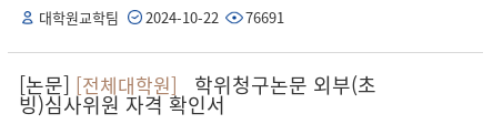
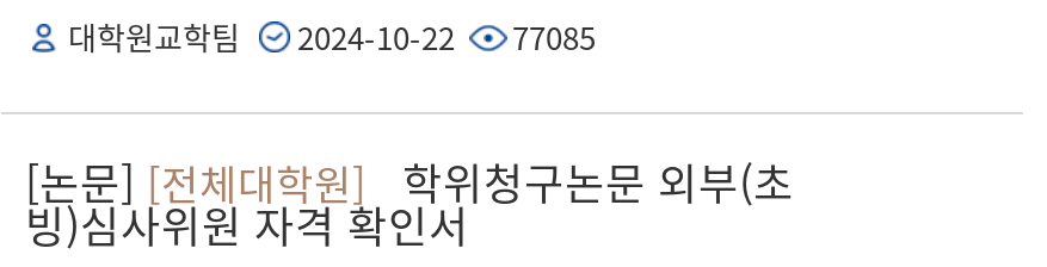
[39,6,284,27] 대학원교학팀 2024-10-22 76691 -> [68,14,596,59] 대학원교학팀 2024-10-22 77085

